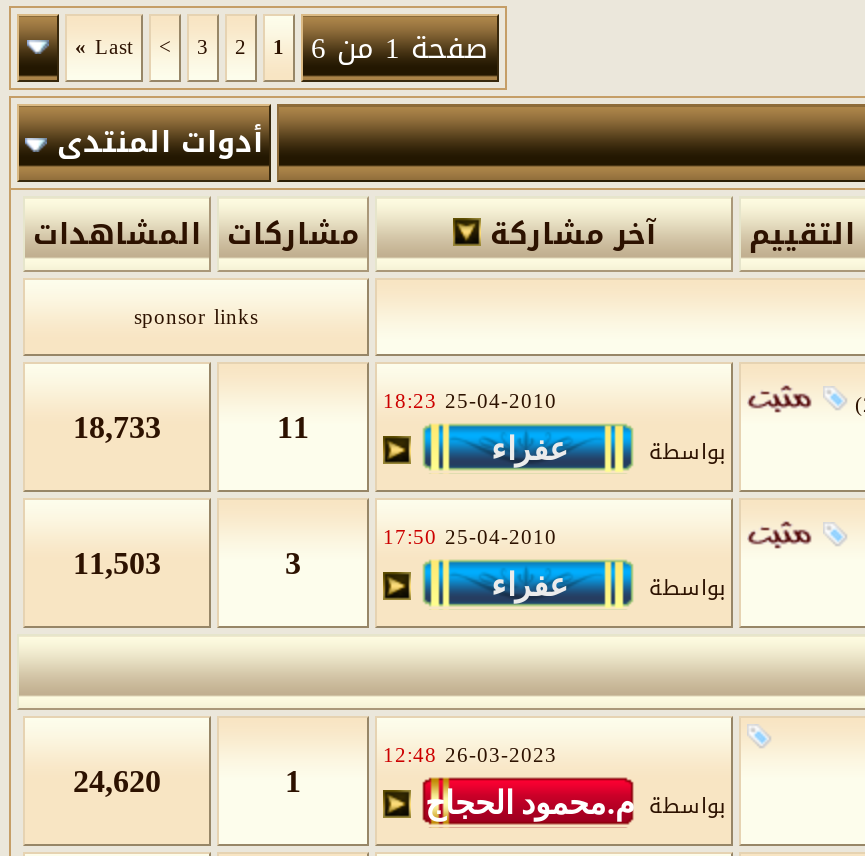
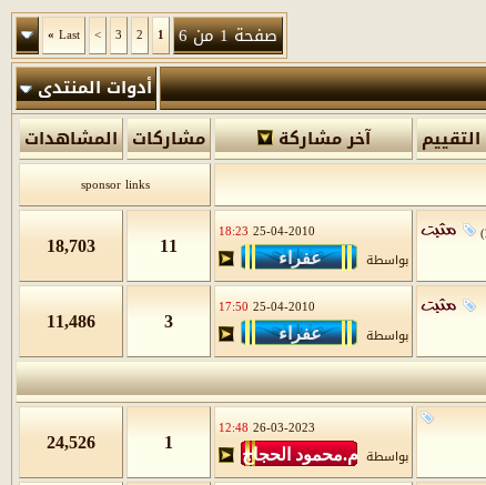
[73,381,557,459] 18,733 11 18:23 25-04-2010 -> [47,220,315,263] 18,703 11 18:23 25-04-2010
[73,517,557,595] 11,503 3 17:50 25-04-2010 -> [47,296,315,339] 11,486 3 17:50 25-04-2010
[73,751,161,813] 24,620 -> [47,425,95,460] 24,526

